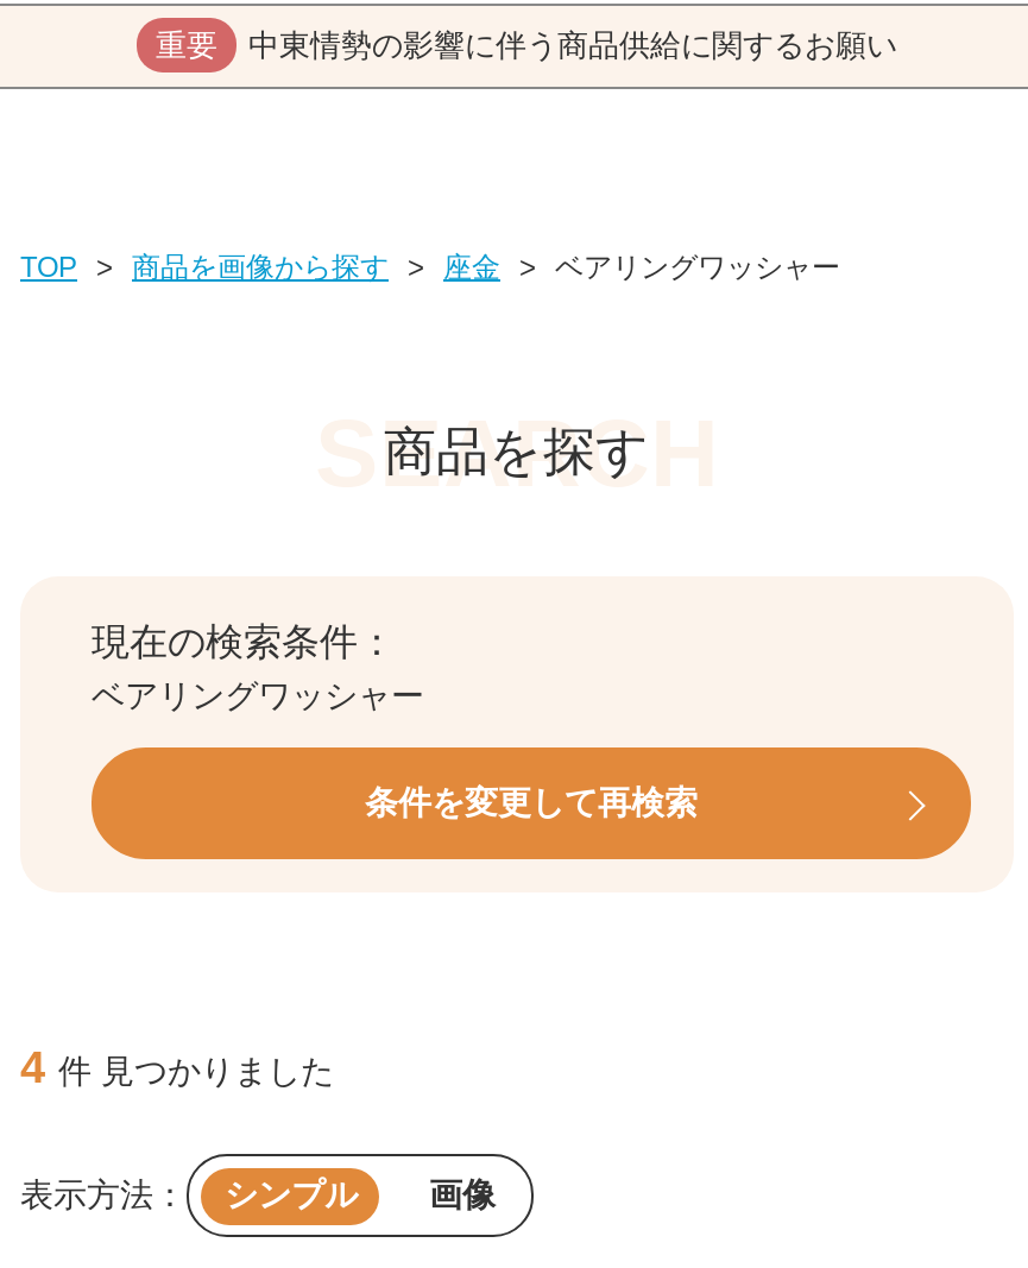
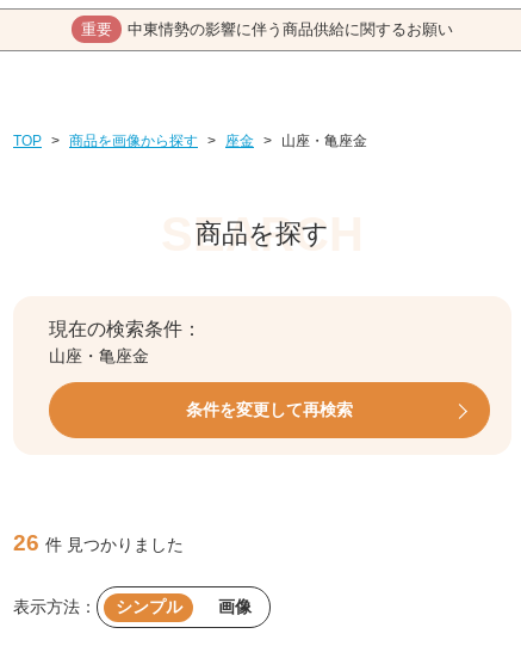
[20,251,840,284] TOP > 商品を画像から探す > 座金 > ベアリングワッシャー -> [13,133,367,149] TOP > 商品を画像から探す > 座金 > 山座・亀座金
[92,676,424,714] ベアリングワッシャー -> [49,346,149,365] 山座・亀座金
[20,1042,334,1092] 4 件 見つかりました -> [13,530,184,555] 26 件 見つかりました

